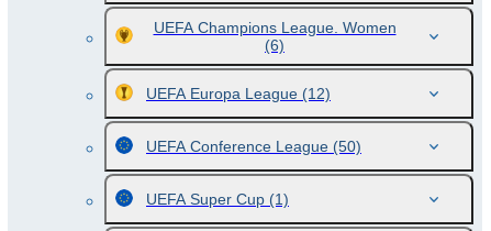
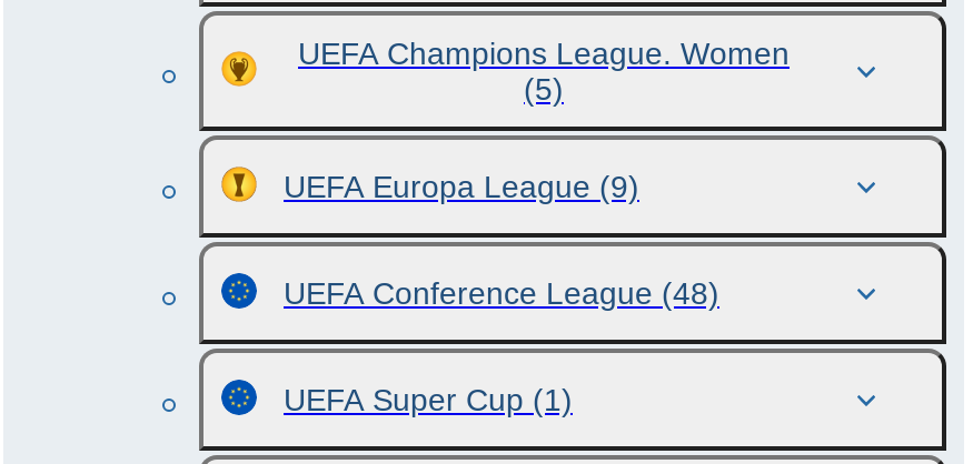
[265,36,284,54] (6) -> [524,71,564,107] (5)
[146,85,331,102] UEFA Europa League (12) -> [284,169,639,204] UEFA Europa League (9)
[146,137,361,155] UEFA Conference League (50) -> [284,275,719,311] UEFA Conference League (48)

